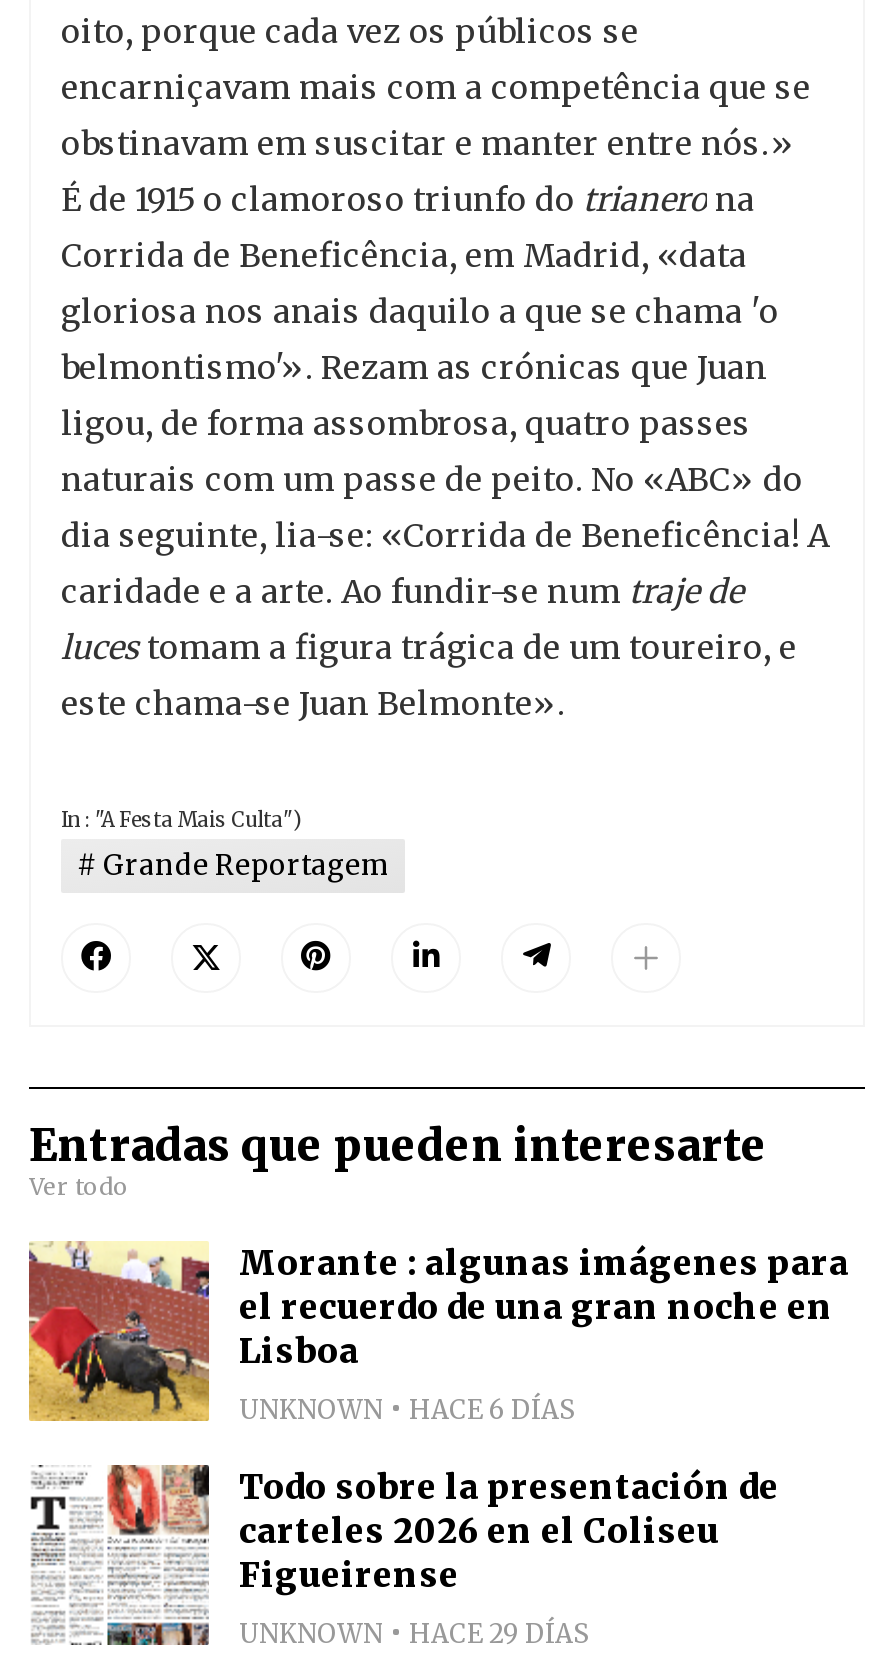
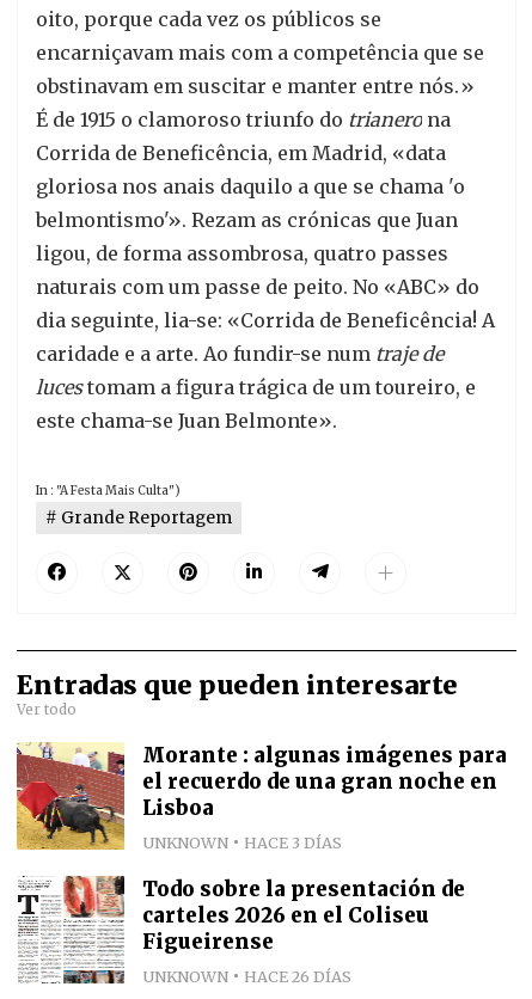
[239,1393,575,1425] UNKNOWN HACE 6 DÍAS -> [142,833,342,852] UNKNOWN HACE 3 DÍAS
[239,1617,589,1649] UNKNOWN HACE 29 DÍAS -> [142,967,351,986] UNKNOWN HACE 26 DÍAS

